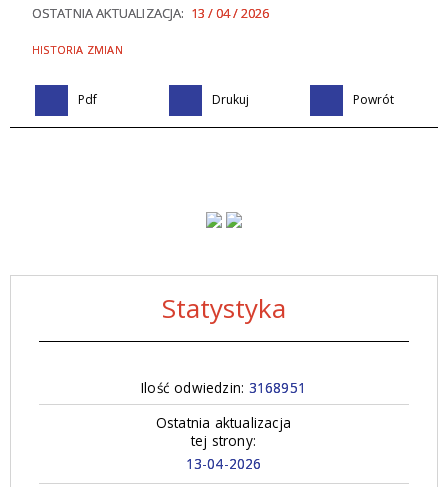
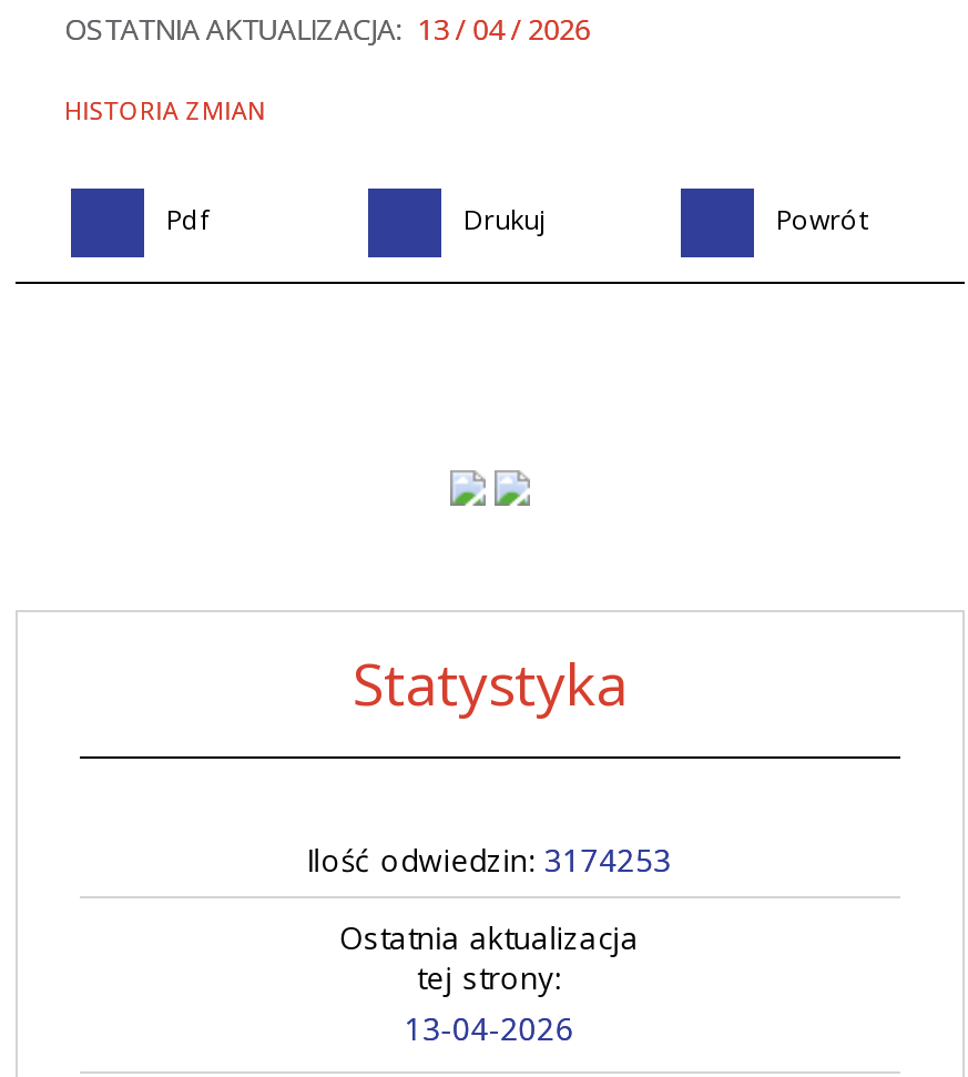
[141,378,306,397] Ilość odwiedzin: 3168951 -> [306,839,672,881] Ilość odwiedzin: 3174253

